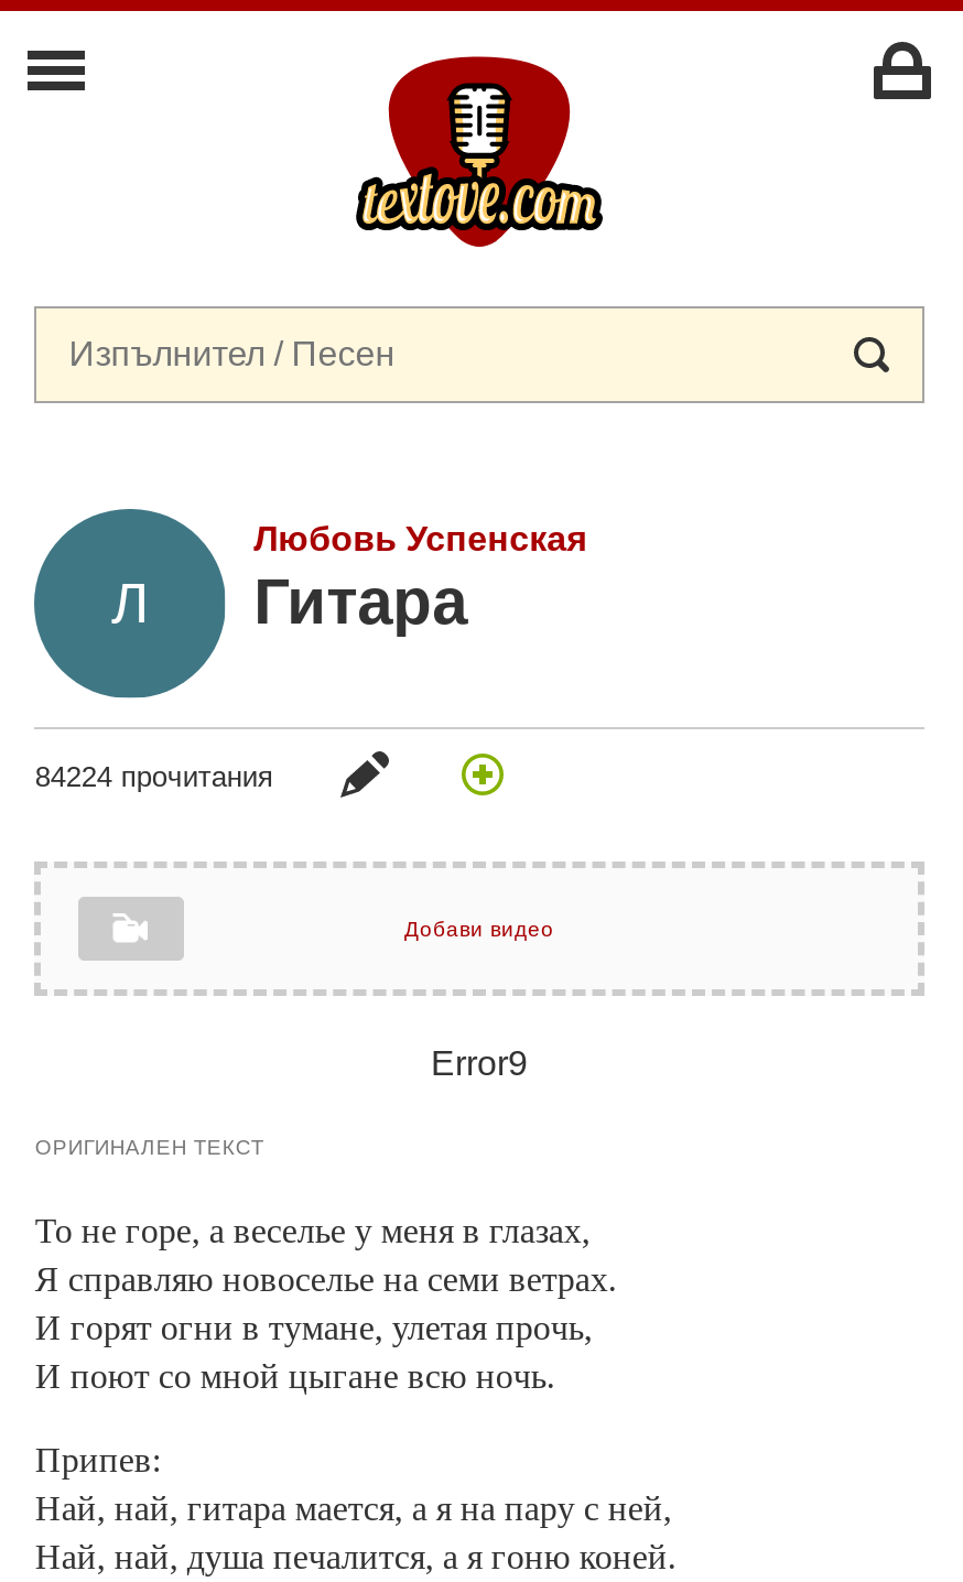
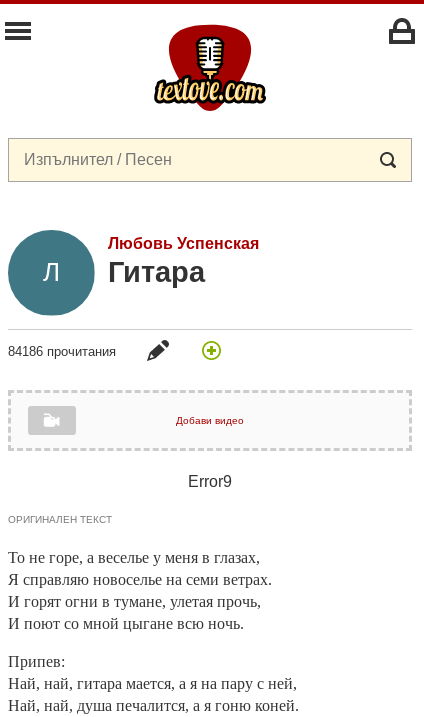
[35,760,273,793] 84224 прочитания -> [8,344,116,359] 84186 прочитания

